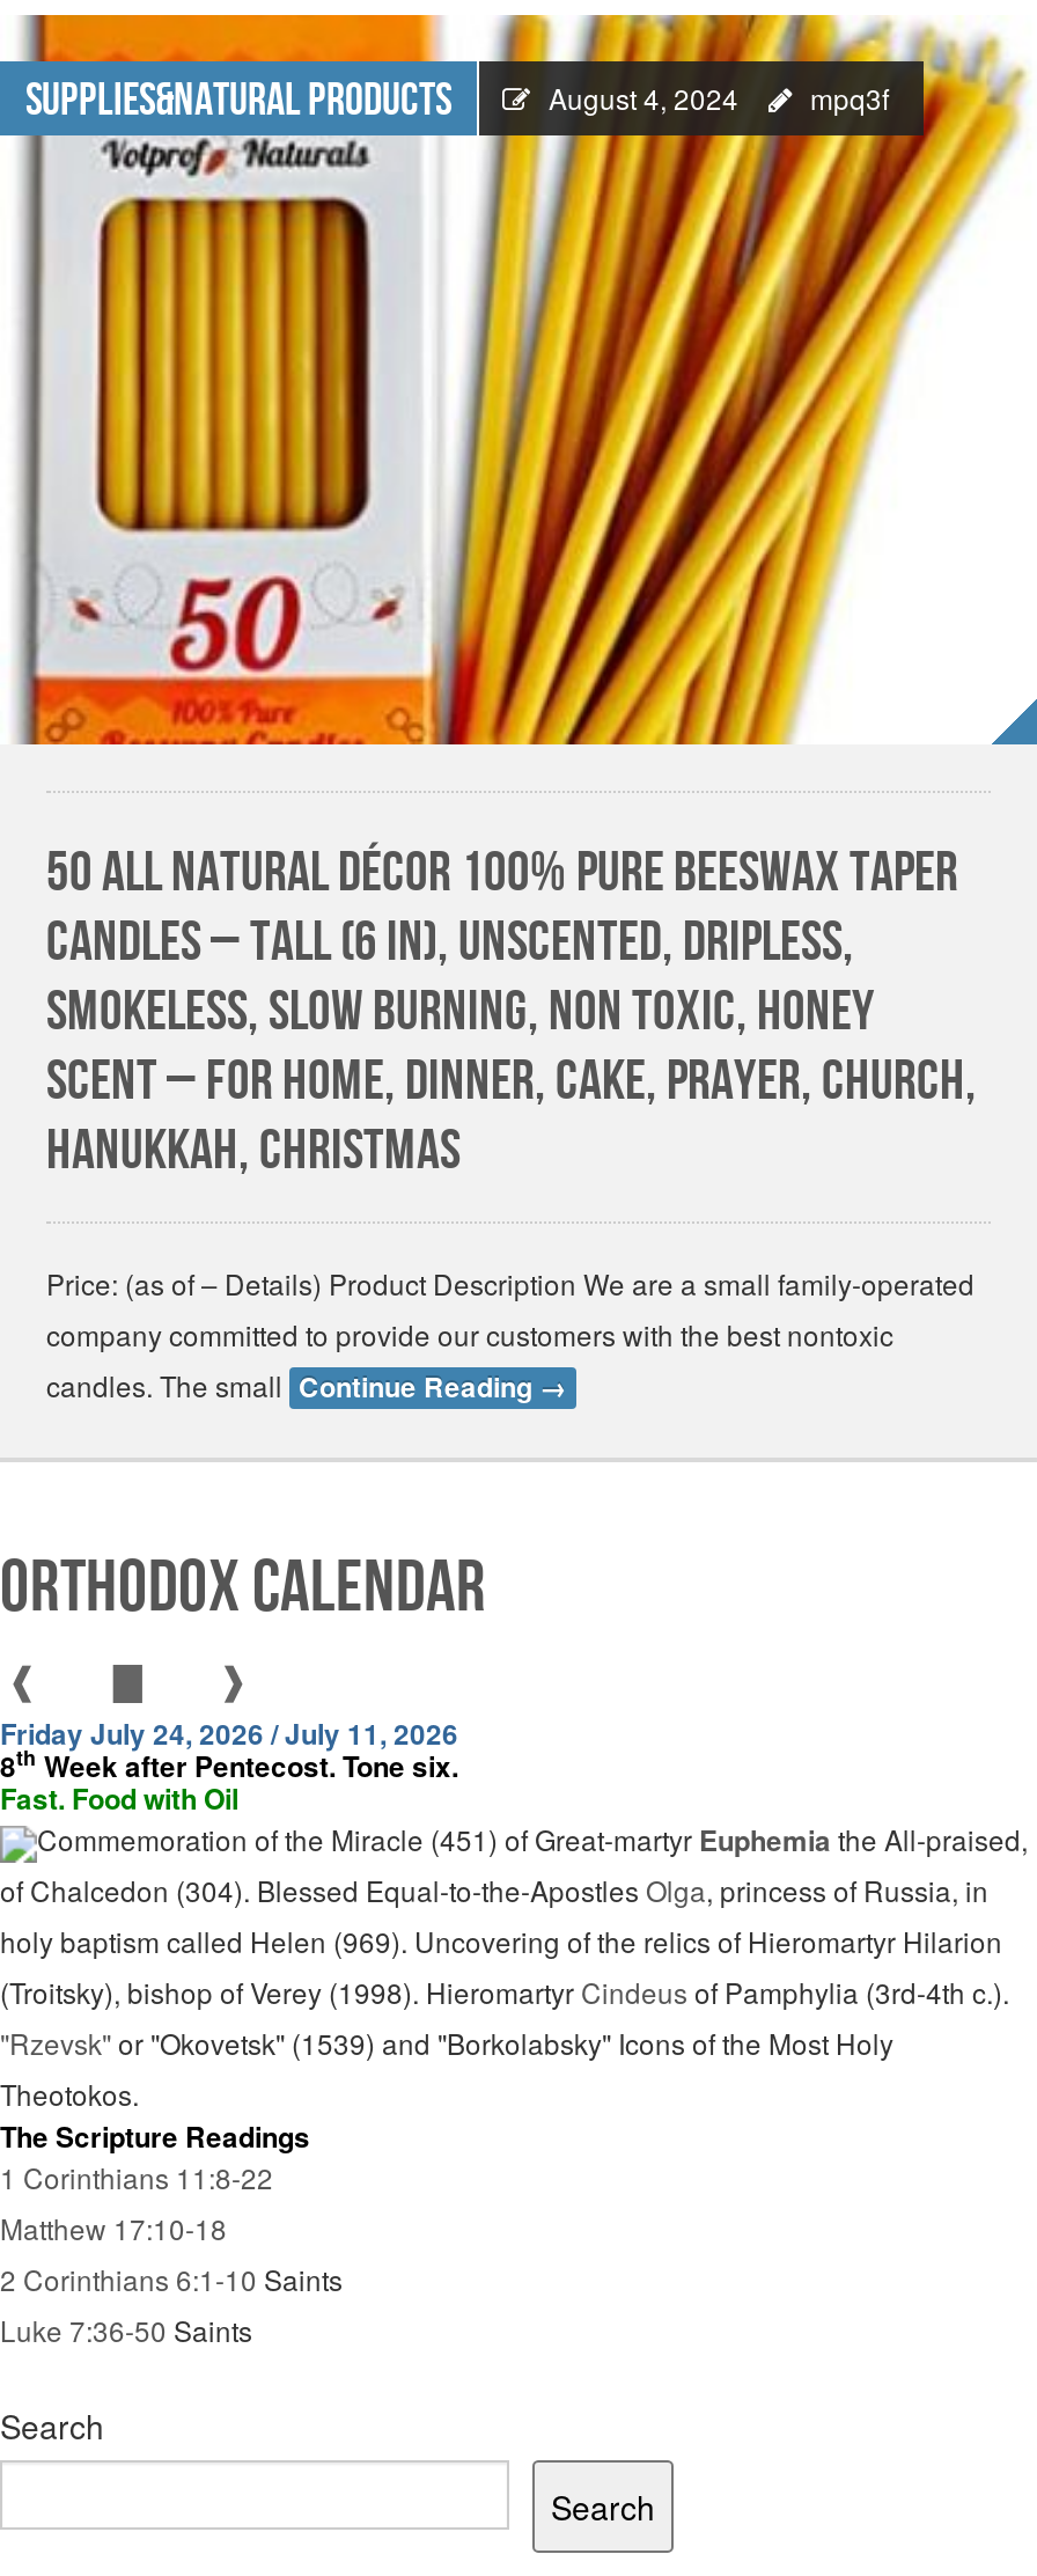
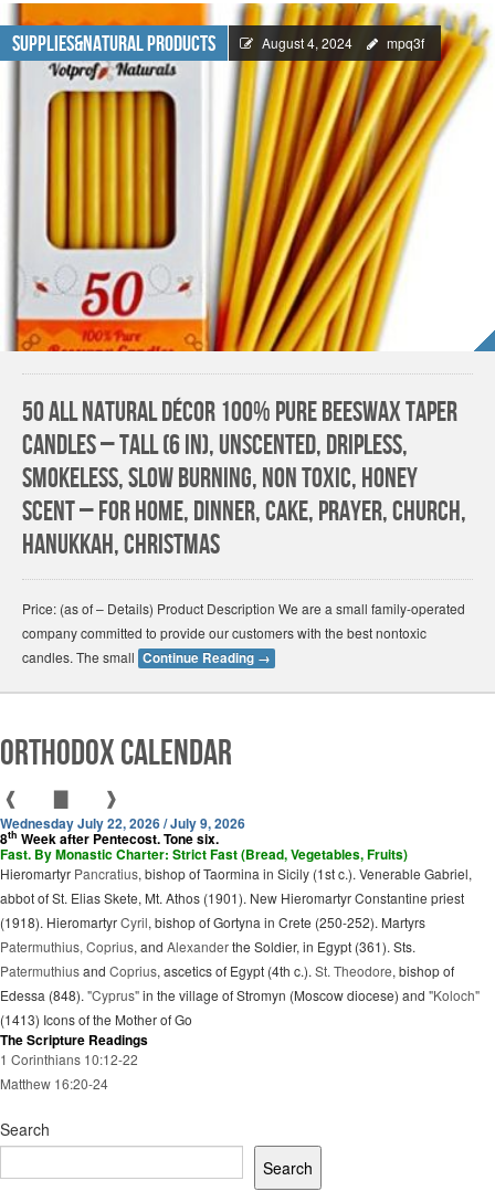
[0,1712,458,1754] Friday July 24, 2026 / July 11, 2026 -> [0,813,245,833] Wednesday July 22, 2026 / July 9, 2026
[0,1777,1028,2113] Fast. Food with Oil | Commemoration of the Miracle (451) of Great-martyr Euphemia the All-praised, | of Chalcedon (304). Blessed Equal-to-the-Apostles Olga, princess of Russia, in | holy baptism called Helen (969). Uncovering of the relics of Hieromartyr Hilarion | (Troitsky), bishop of Verey (1998). Hieromartyr Cindeus of Pamphylia (3rd-4th c.). | "Rzevsk" or "Okovetsk" (1539) and "Borkolabsky" Icons of the Most Holy | Theotokos. -> [0,844,480,1029] Fast. By Monastic Charter: Strict Fast (Bread, Vegetables, Fruits) | Hieromartyr Pancratius, bishop of Taormina in Sicily (1st c.). Venerable Gabriel, | abbot of St. Elias Skete, Mt. Athos (1901). New Hieromartyr Constantine priest | (1918). Hieromartyr Cyril, bishop of Gortyna in Crete (250-252). Martyrs | Patermuthius, Coprius, and Alexander the Soldier, in Egypt (361). Sts. | Patermuthius and Coprius, ascetics of Egypt (4th c.). St. Theodore, bishop of | Edessa (848). "Cyprus" in the village of Stromyn (Moscow diocese) and "Koloch" | (1413) Icons of the Mother of Go
moved [0,2115,310,2157] -> [0,1030,148,1050]: The Scripture Readings
[0,2157,343,2349] 1 Corinthians 11:8-22 | Matthew 17:10-18 | 2 Corinthians 6:1-10 Saints | Luke 7:36-50 Saints -> [0,1050,138,1093] 1 Corinthians 10:12-22 | Matthew 16:20-24

